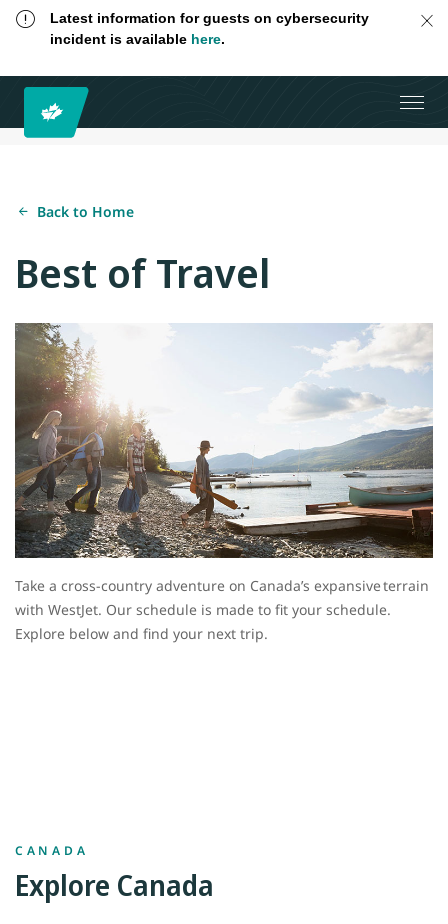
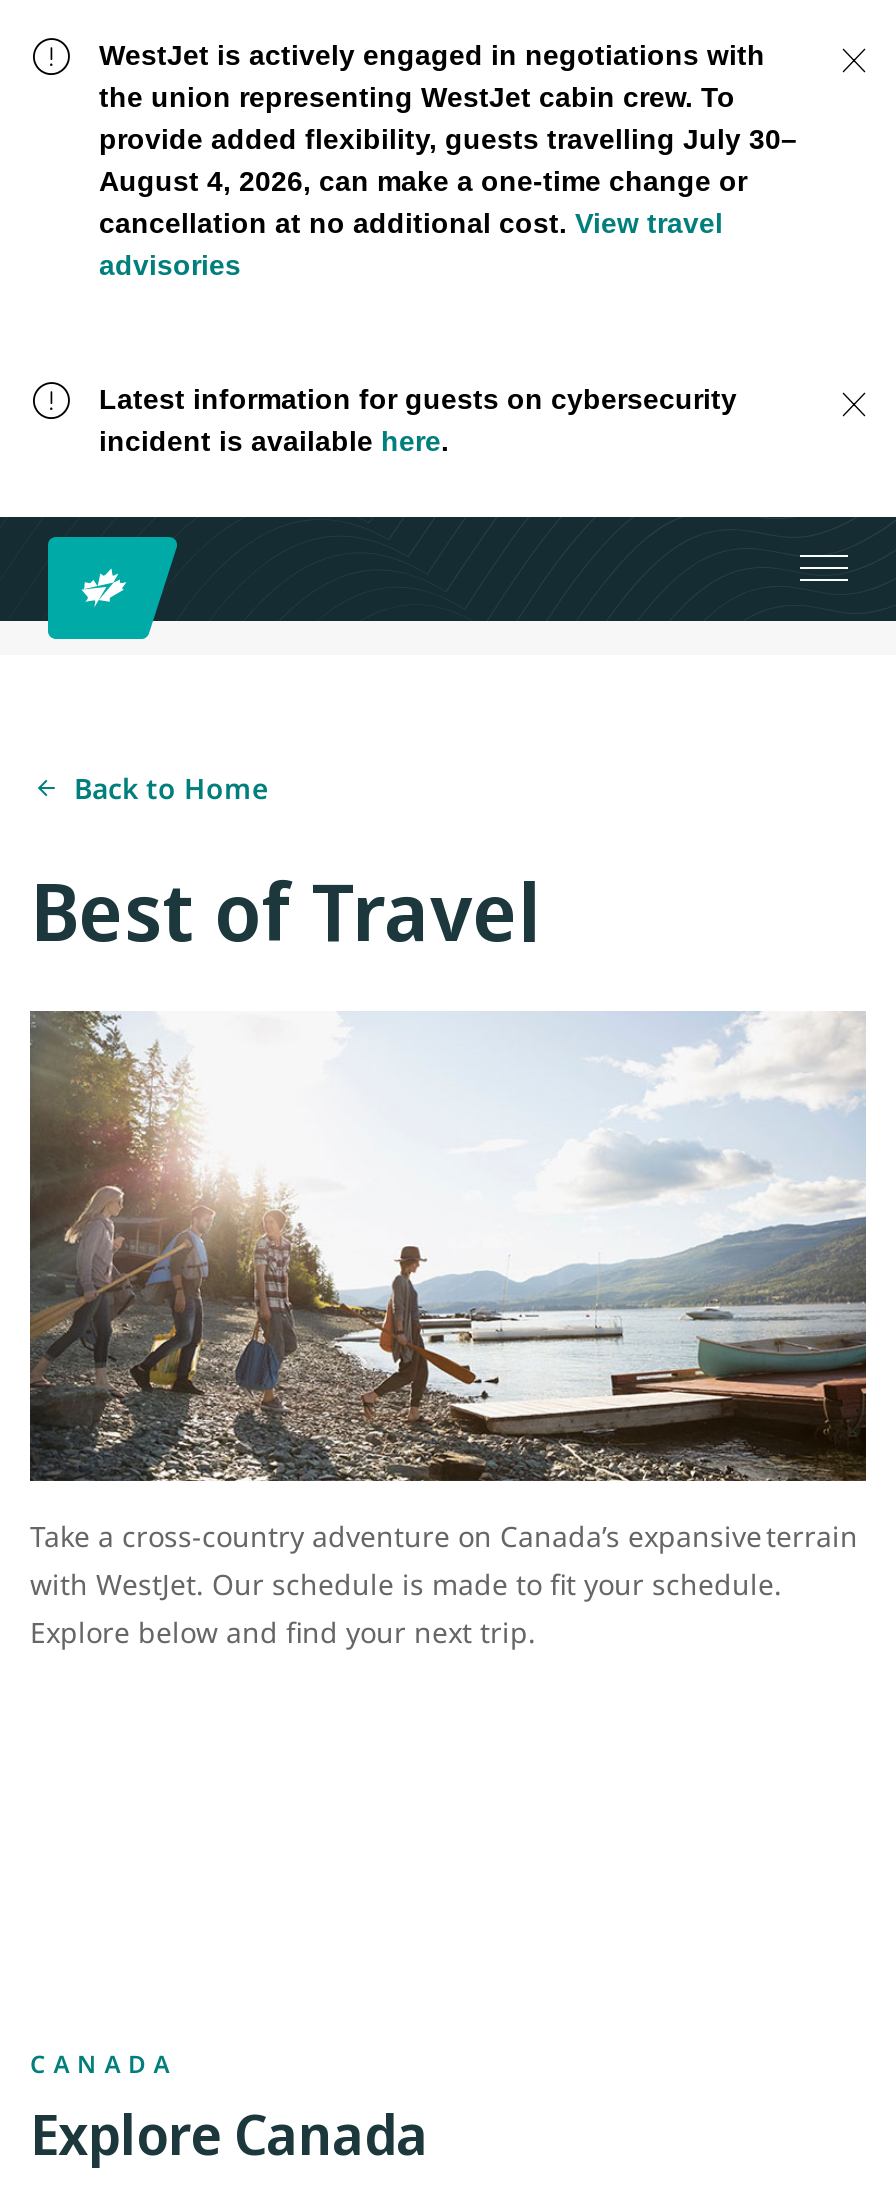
none -> [99,39,797,281] WestJet is actively engaged in negotiations with | the union representing WestJet cabin crew. To | provide added flexibility, guests travelling July 30– | August 4, 2026, can make a one-time change or | cancellation at no additional cost. View travel | advisories

